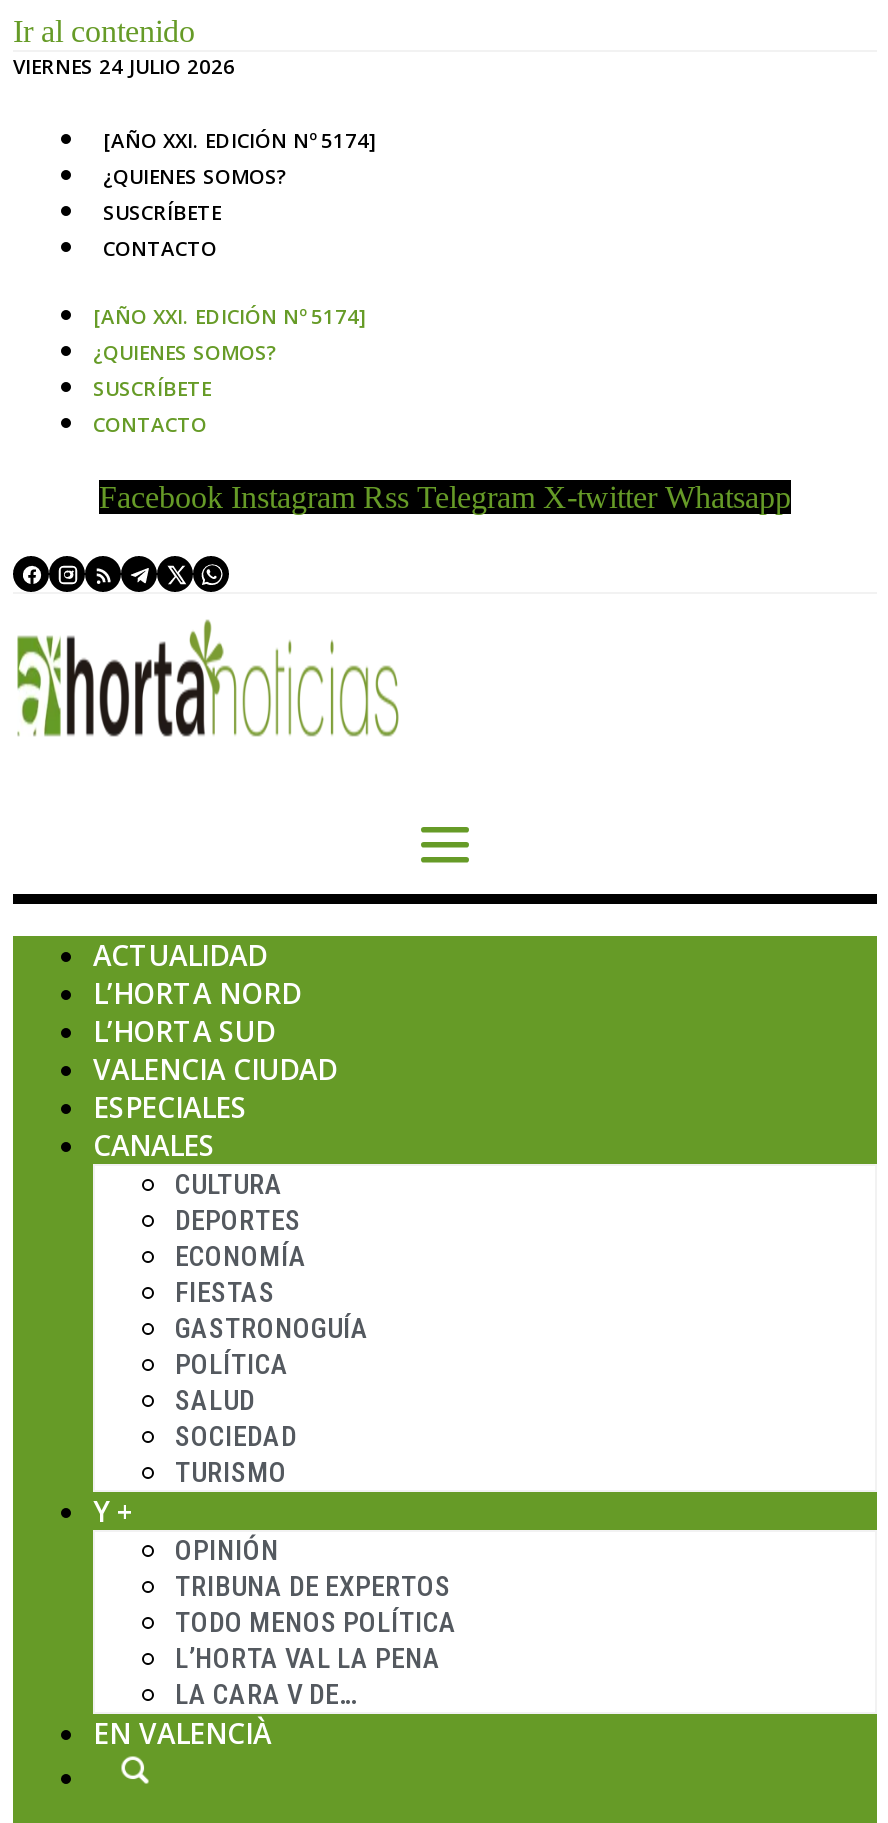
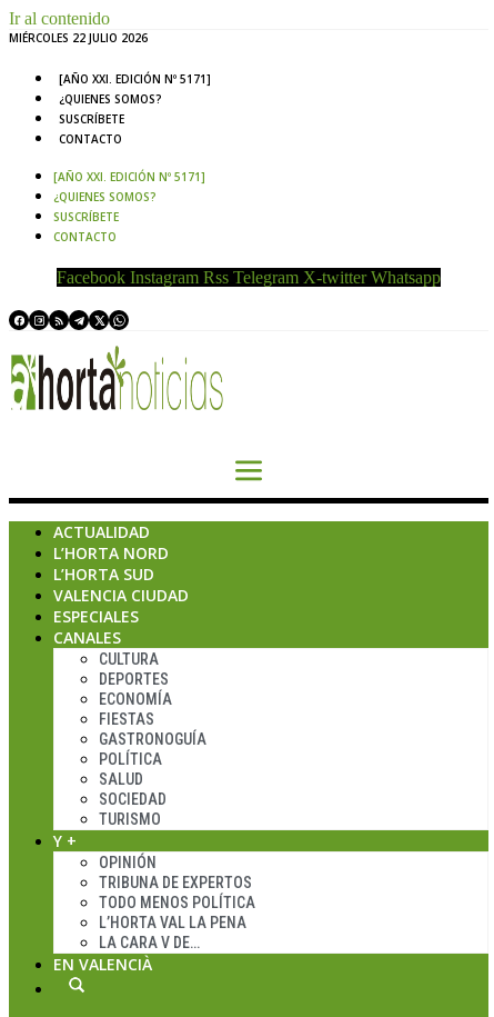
[13,52,235,80] VIERNES 24 JULIO 2026 -> [9,30,148,46] MIÉRCOLES 22 JULIO 2026
[103,126,377,154] [AÑO XXI. EDICIÓN Nº 5174] -> [59,71,211,87] [AÑO XXI. EDICIÓN Nº 5171]
[93,302,367,330] [AÑO XXI. EDICIÓN Nº 5174] -> [53,169,205,185] [AÑO XXI. EDICIÓN Nº 5171]

